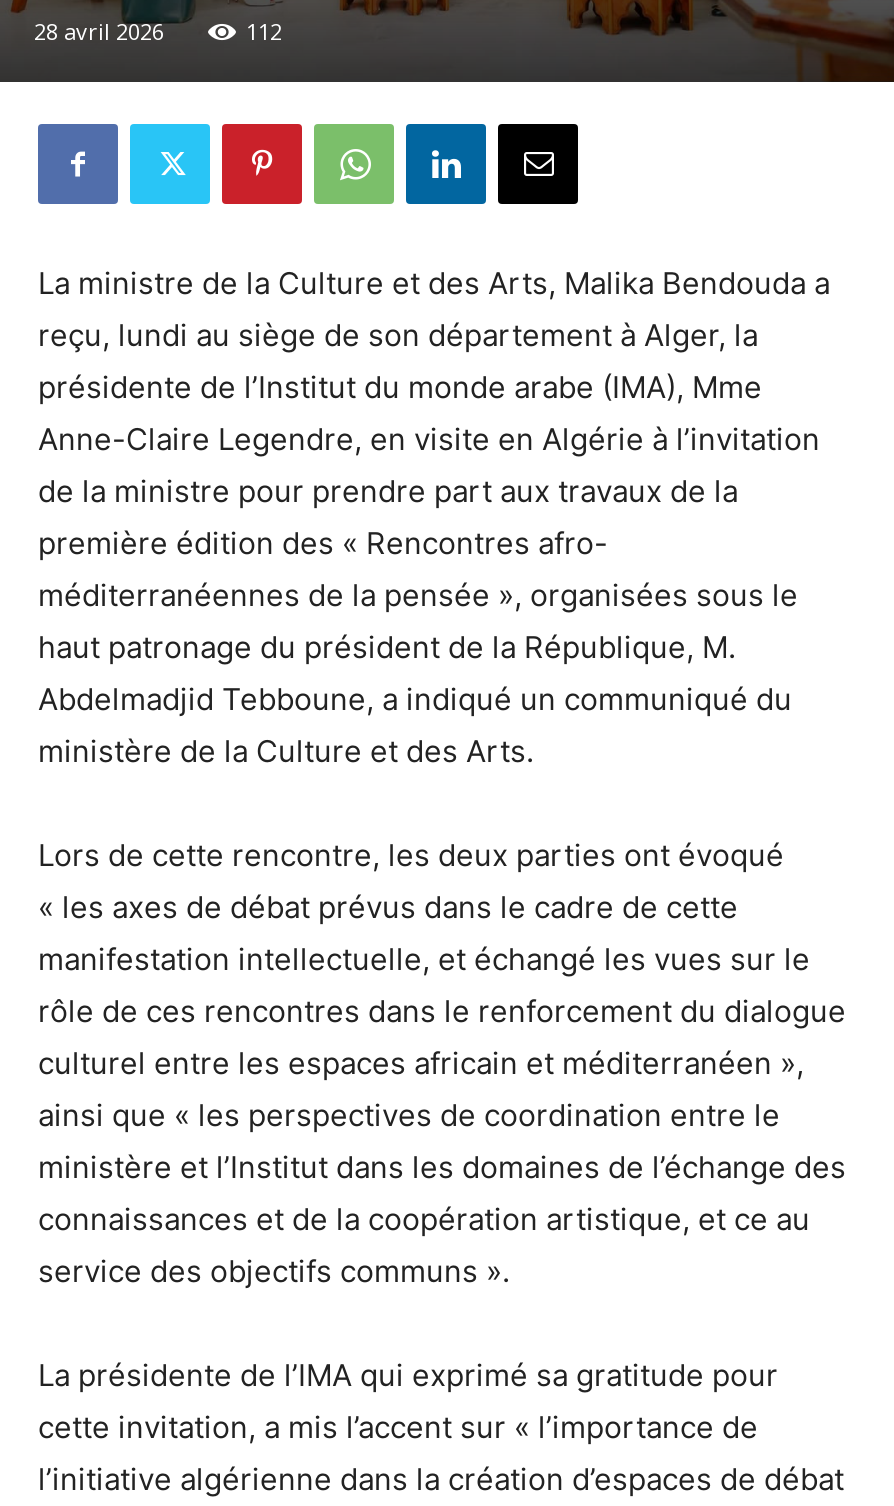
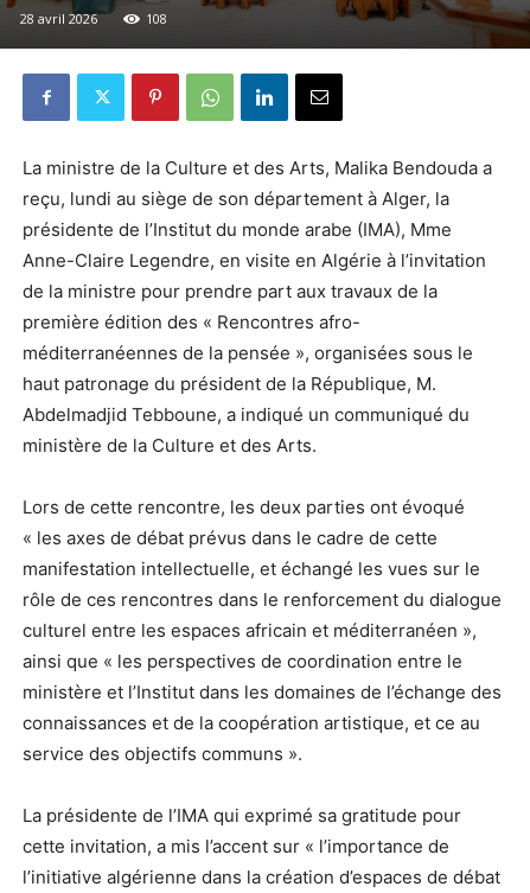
[246,16,282,46] 112 -> [146,10,167,28] 108

